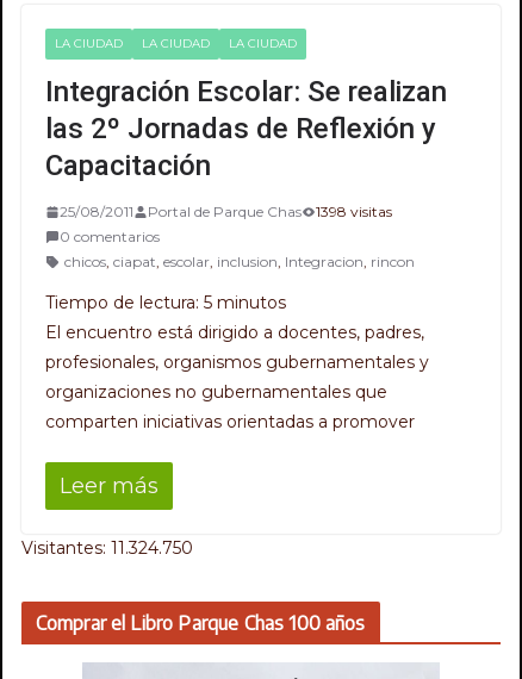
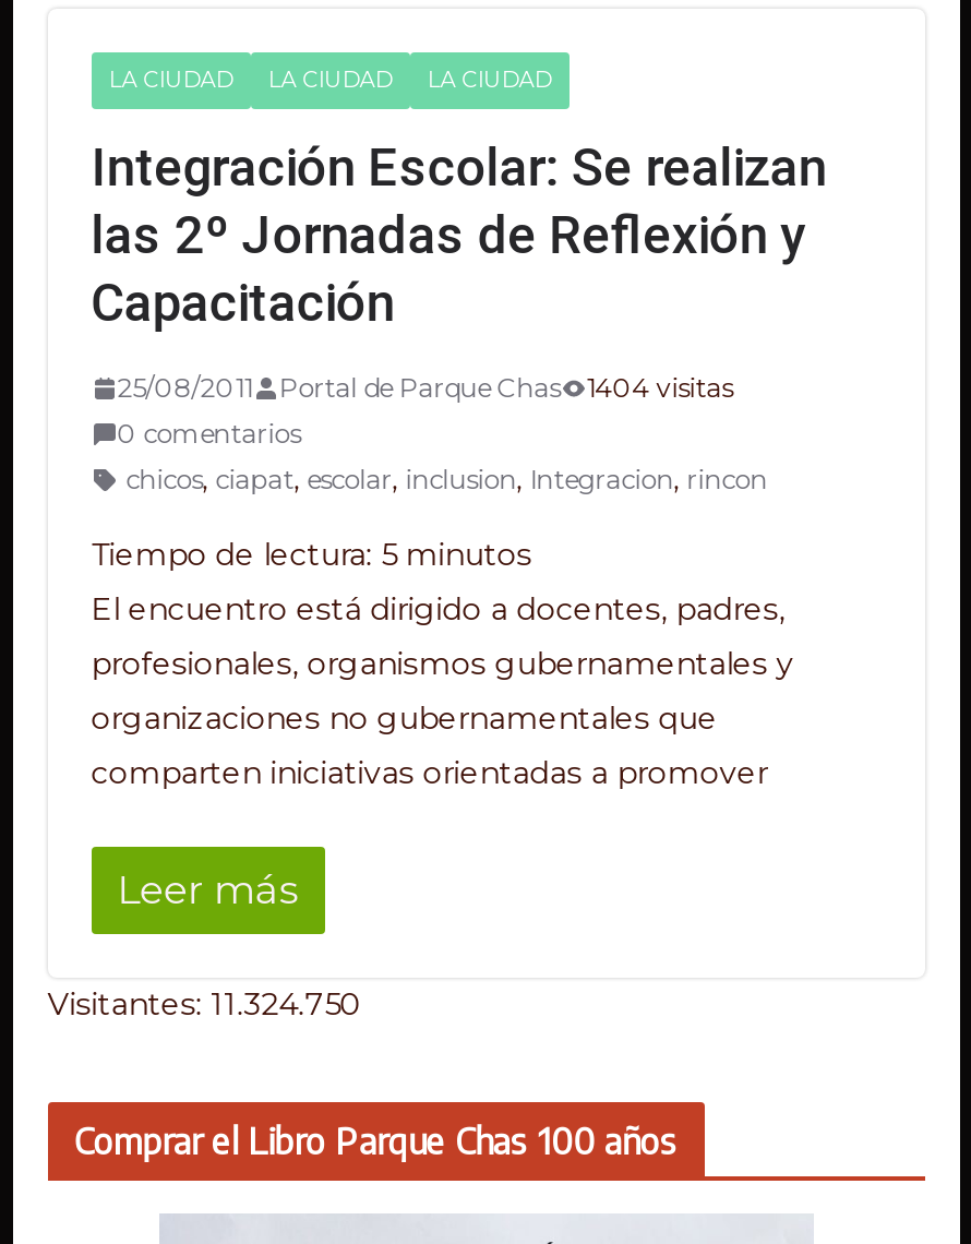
[59,203,392,220] 25/08/2011 Portal de Parque Chas 1398 visitas -> [117,371,733,404] 25/08/2011 Portal de Parque Chas 1404 visitas

